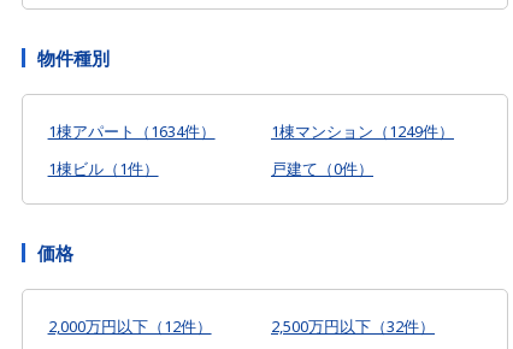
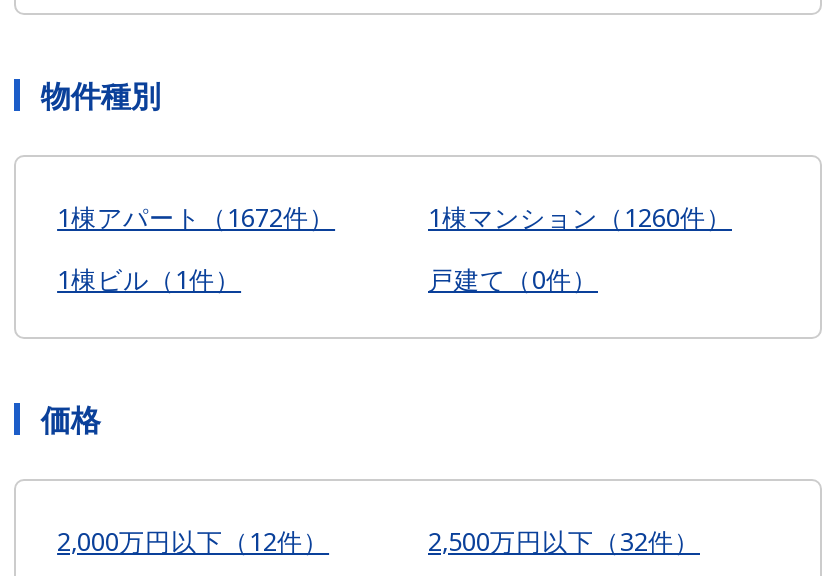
[48,122,215,142] 1棟アパート（1634件） -> [57,201,335,235] 1棟アパート（1672件）
[271,122,454,142] 1棟マンション（1249件） -> [428,201,732,235] 1棟マンション（1260件）

